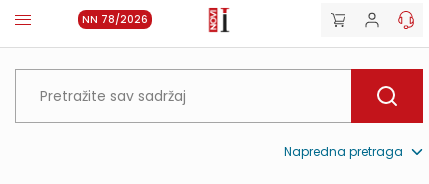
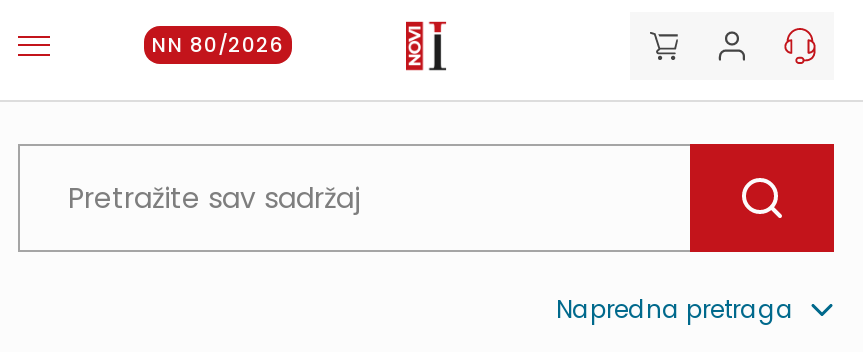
[82,12,148,27] NN 78/2026 -> [152,30,284,60] NN 80/2026

